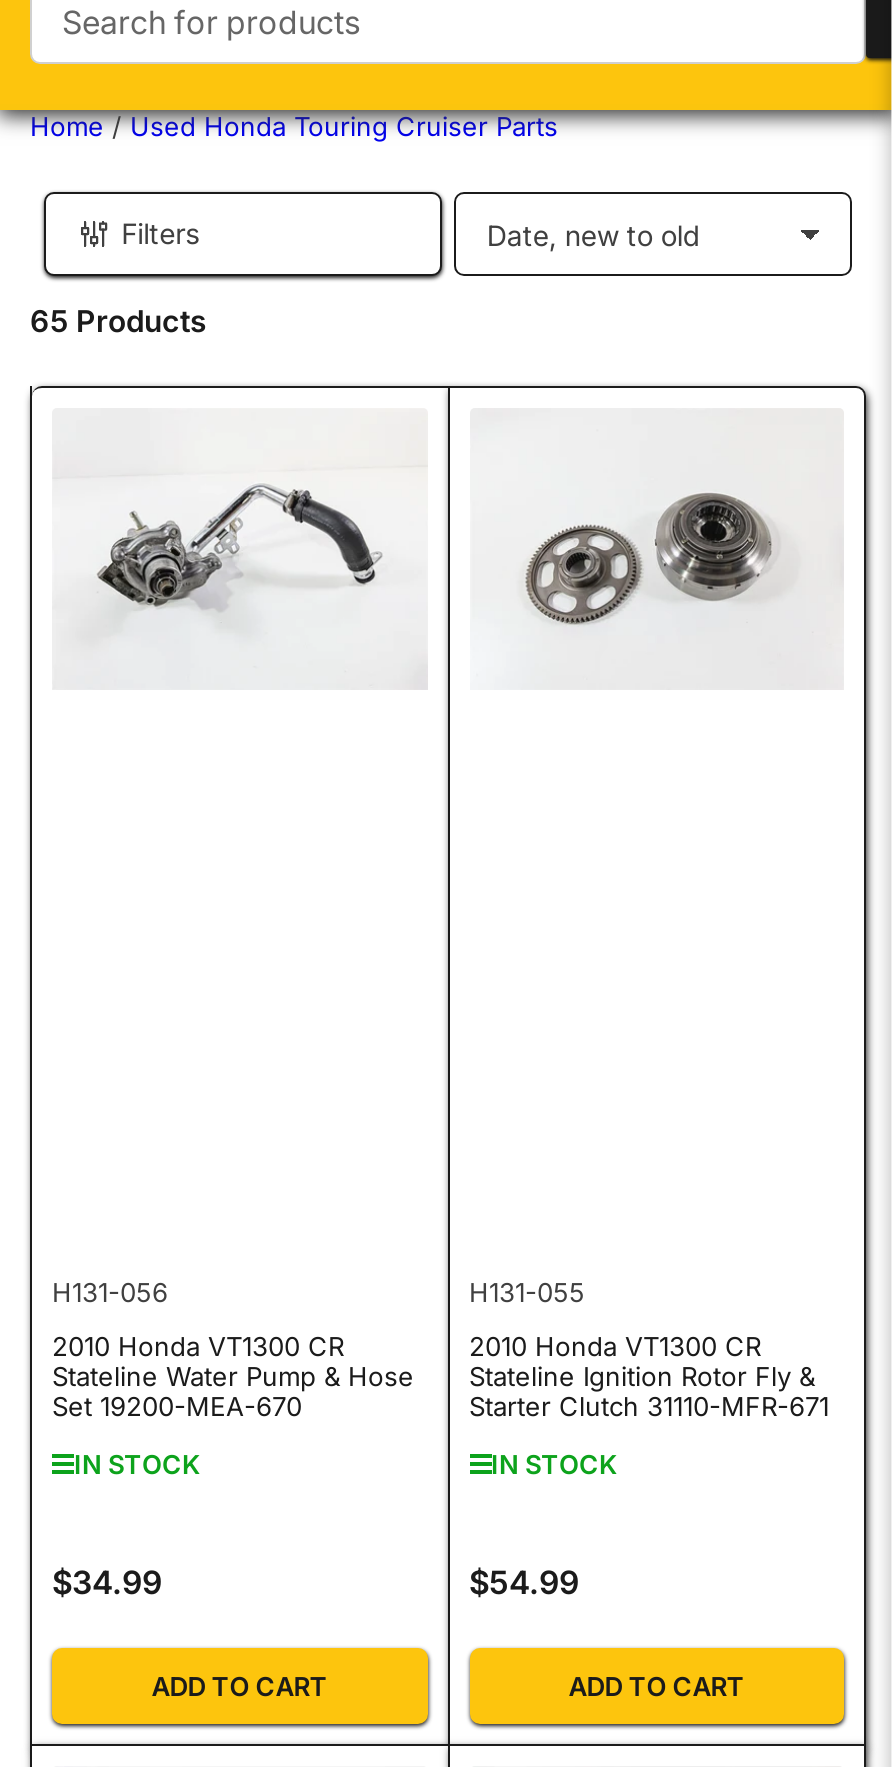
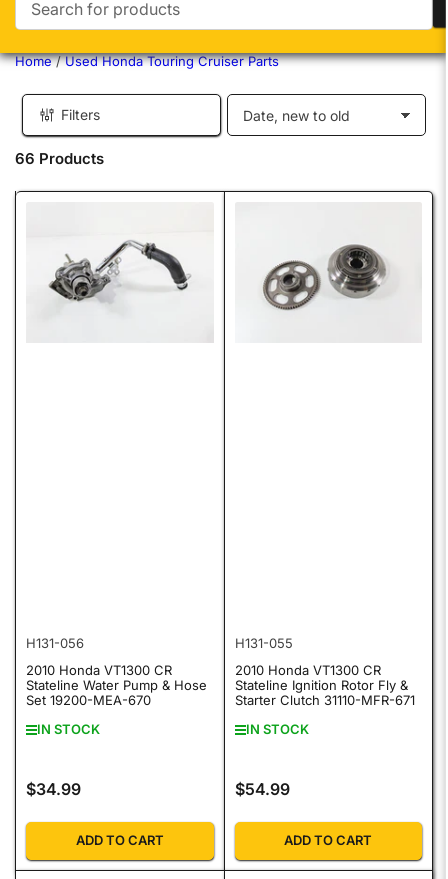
[30,303,206,341] 65 Products -> [15,149,104,168] 66 Products

